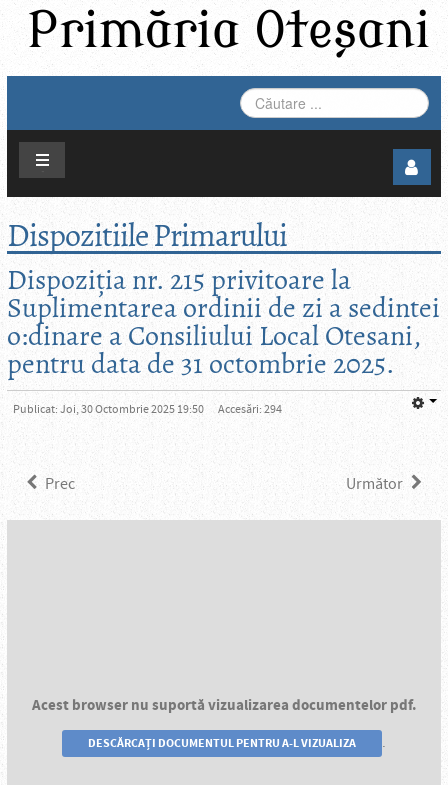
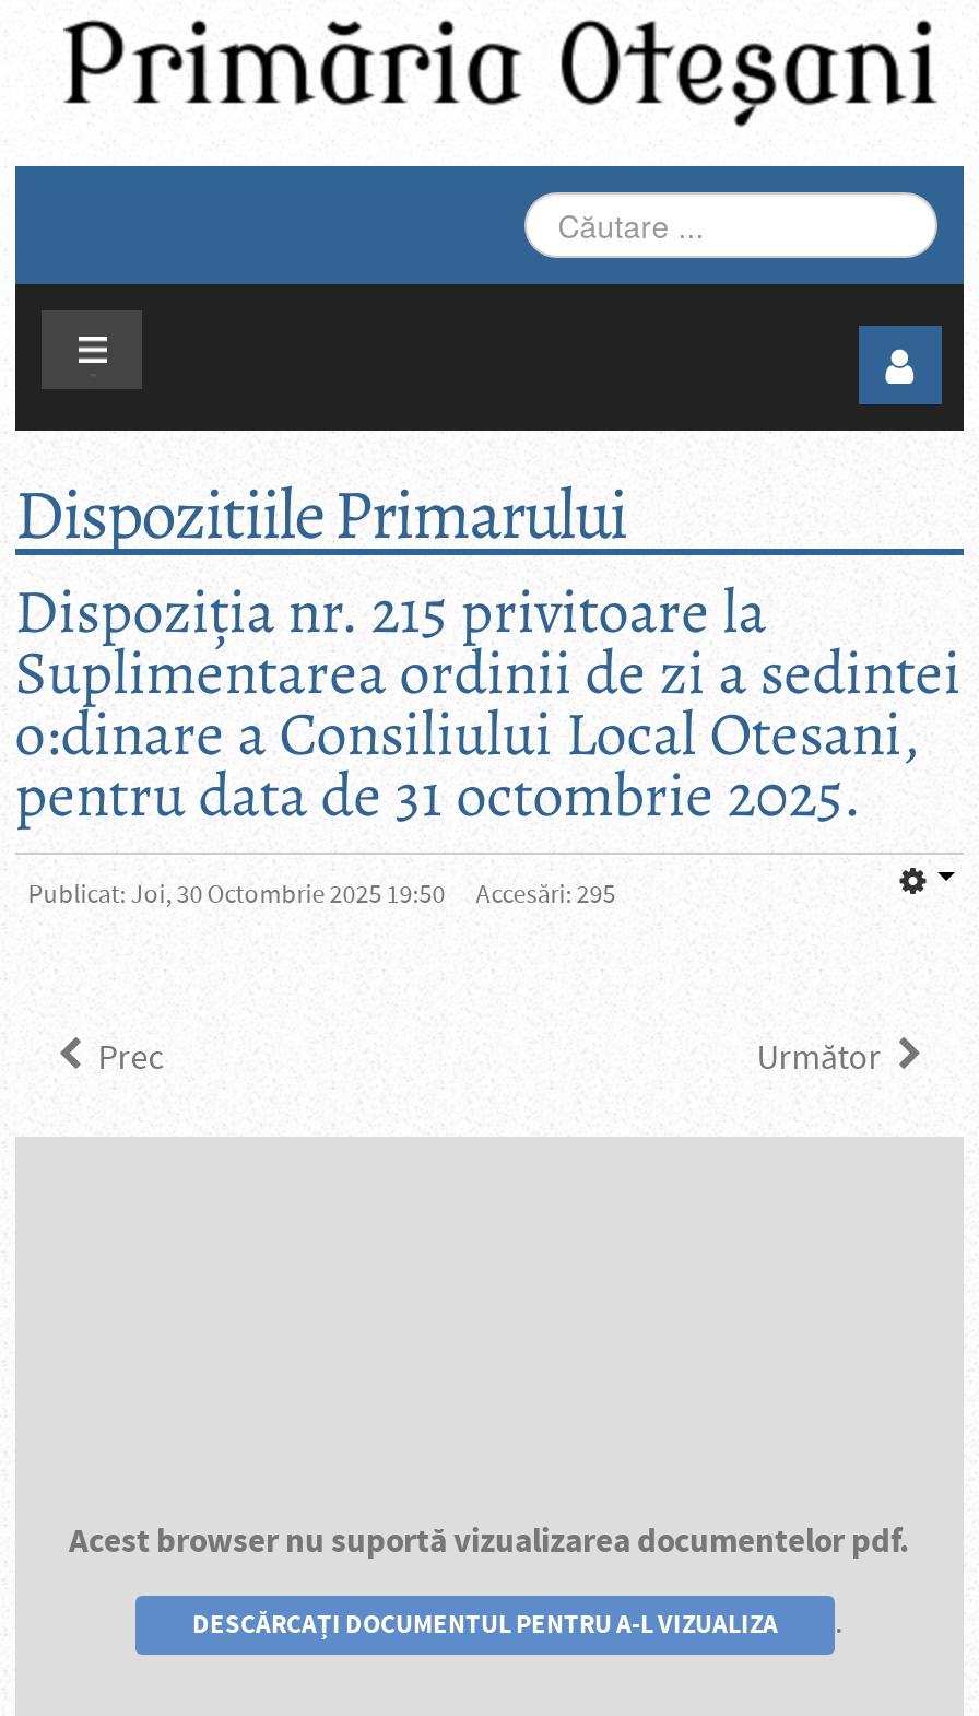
[13,402,282,417] Publicat: Joi, 30 Octombrie 2025 19:50 Accesări: 294 -> [28,878,616,911] Publicat: Joi, 30 Octombrie 2025 19:50 Accesări: 295

